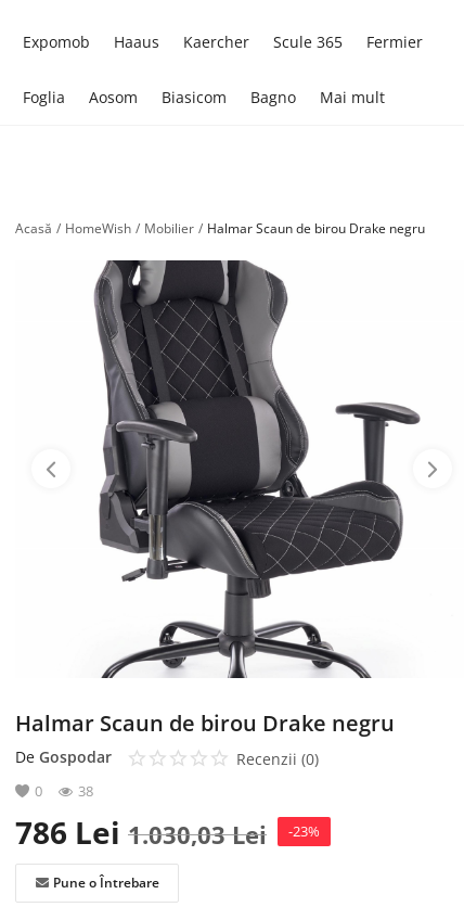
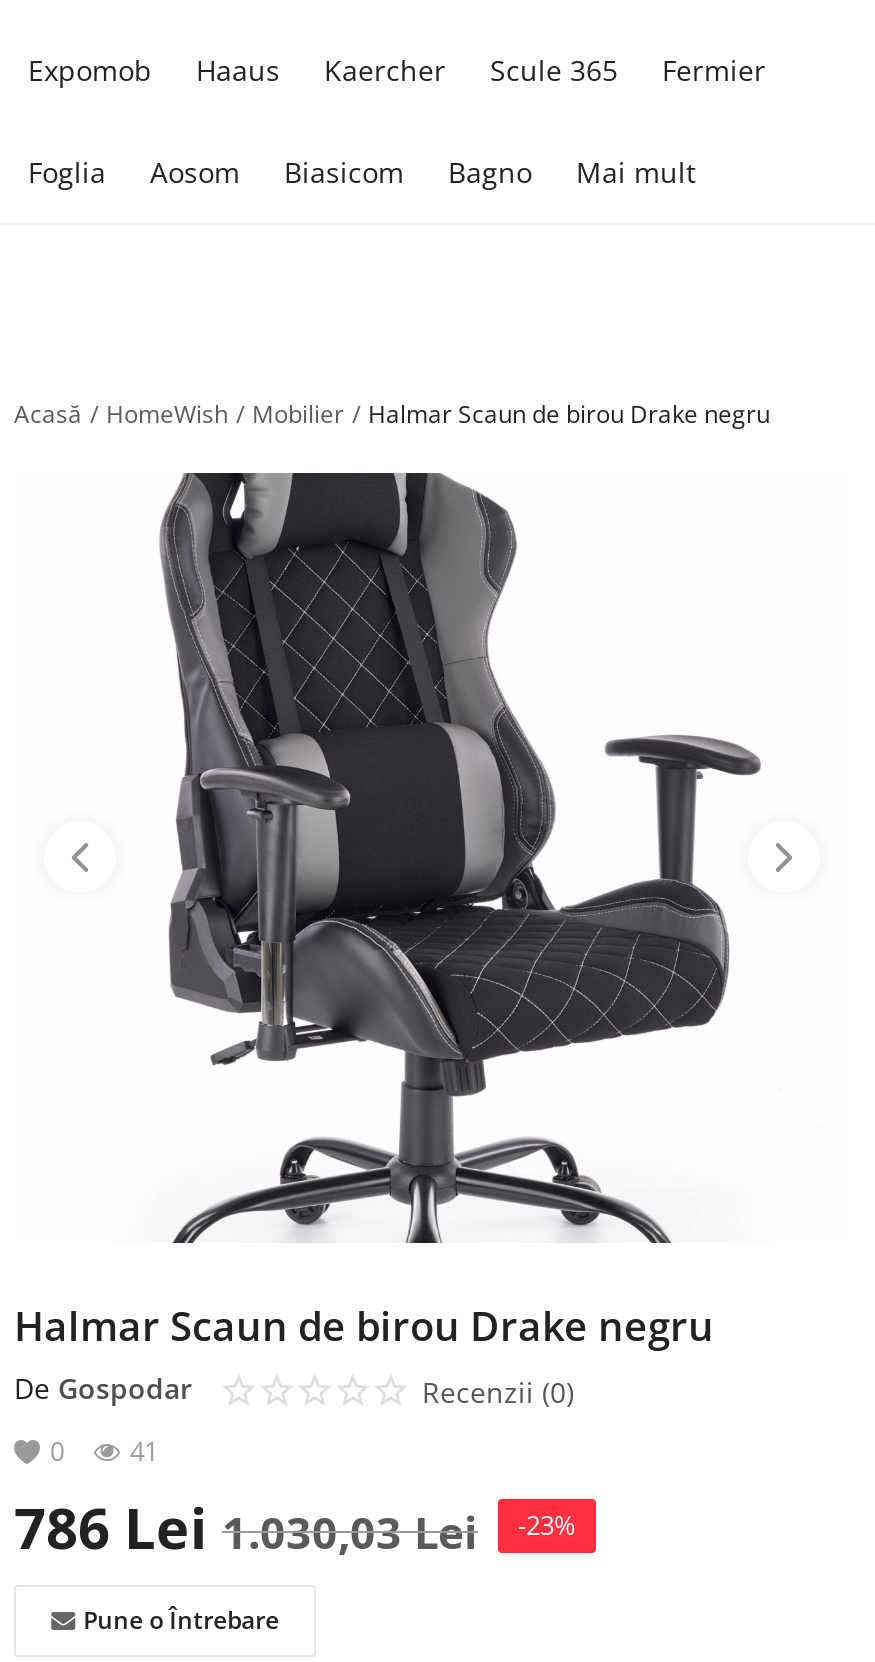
[35,781,93,800] 0 38 -> [50,1432,158,1468] 0 41

